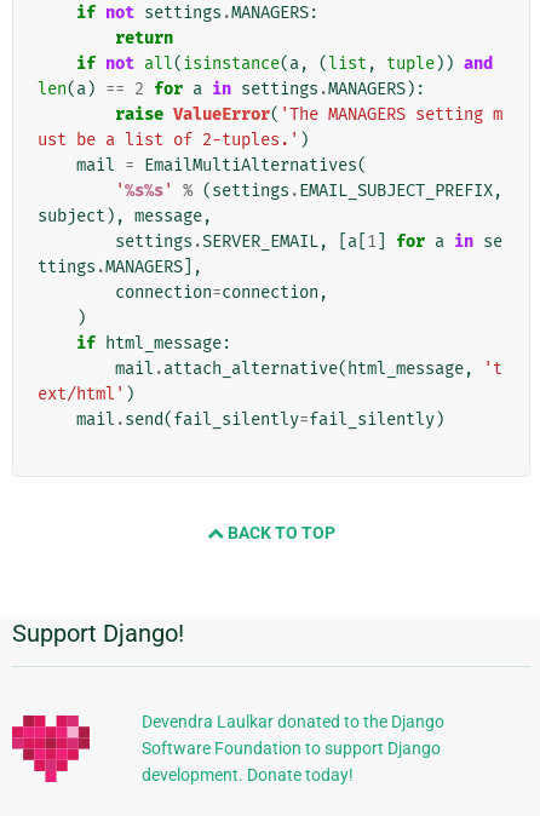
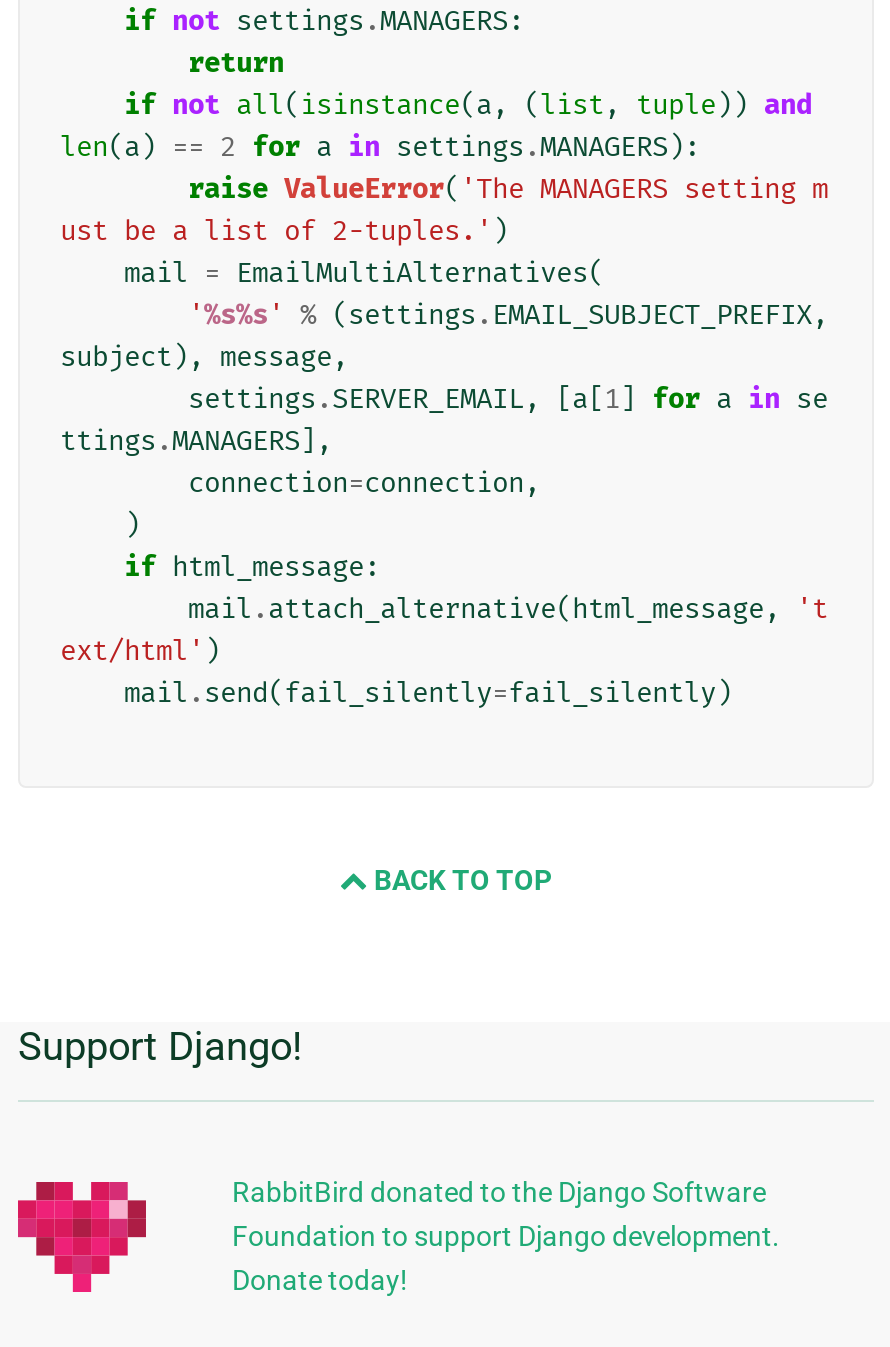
[142,712,444,785] Devendra Laulkar donated to the Django | Software Foundation to support Django | development. Donate today! -> [232,1177,780,1297] RabbitBird donated to the Django Software | Foundation to support Django development. | Donate today!

